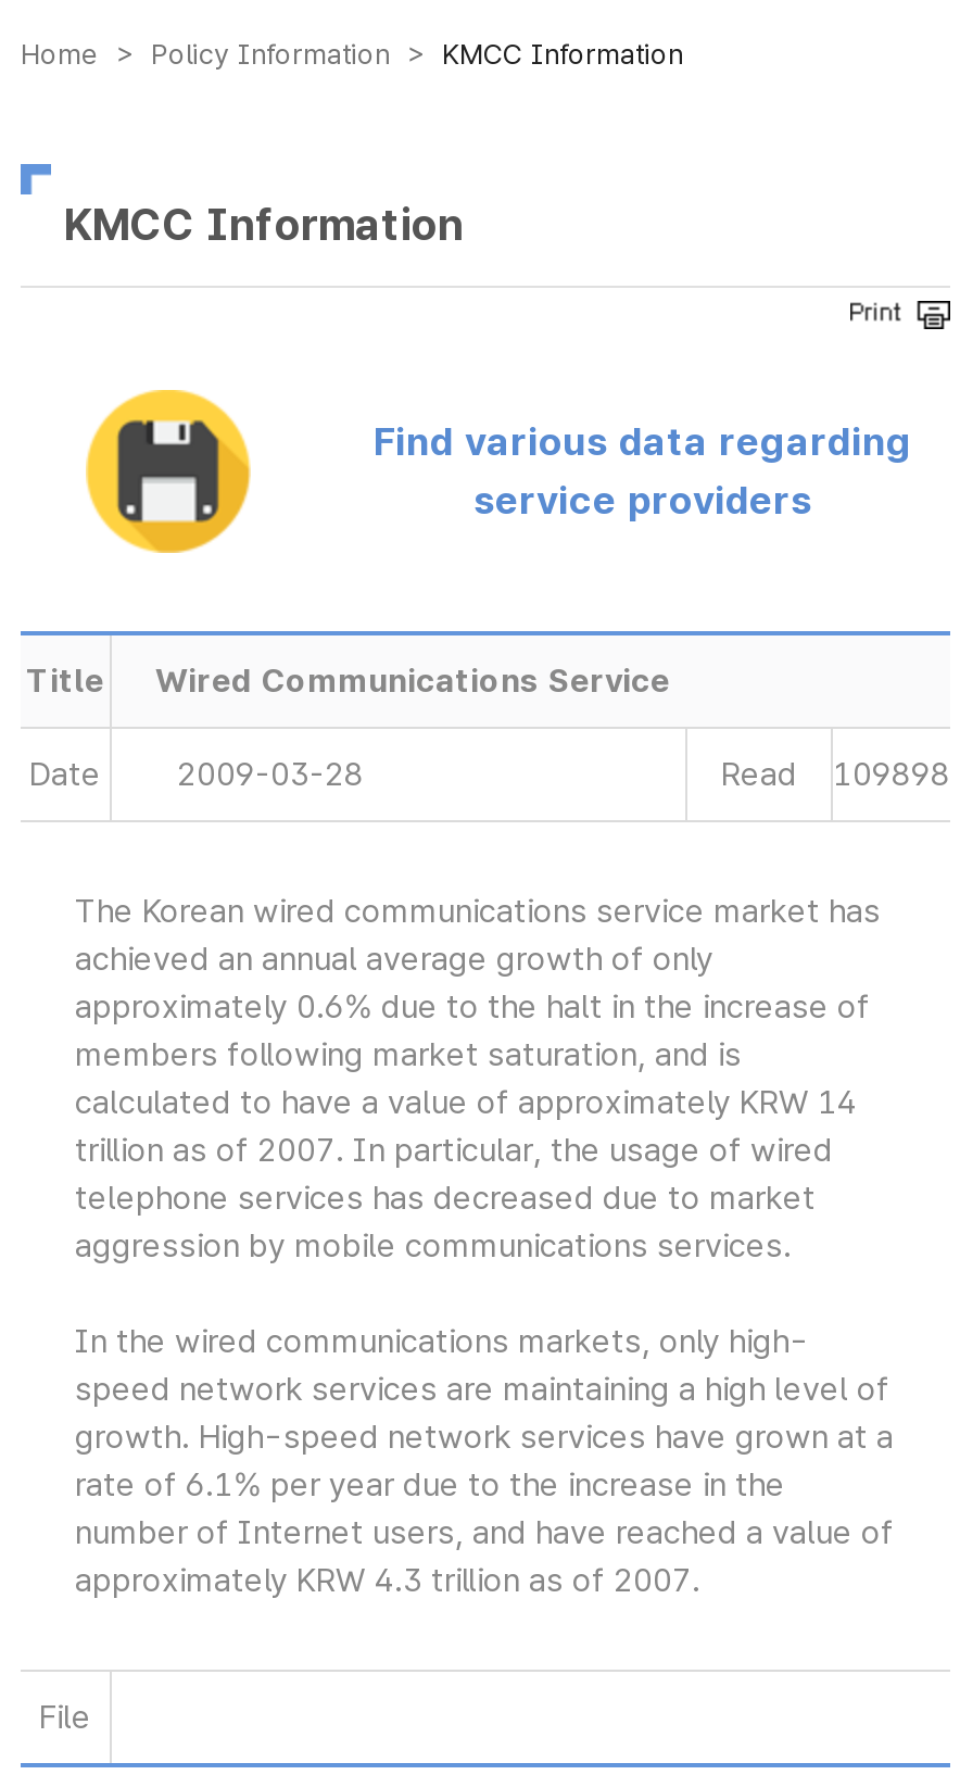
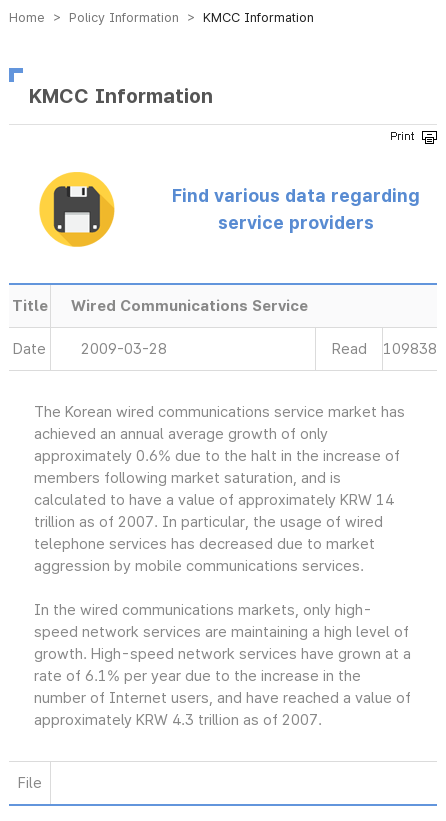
[721,755,950,794] Read 109898 -> [331,340,437,358] Read 109838

